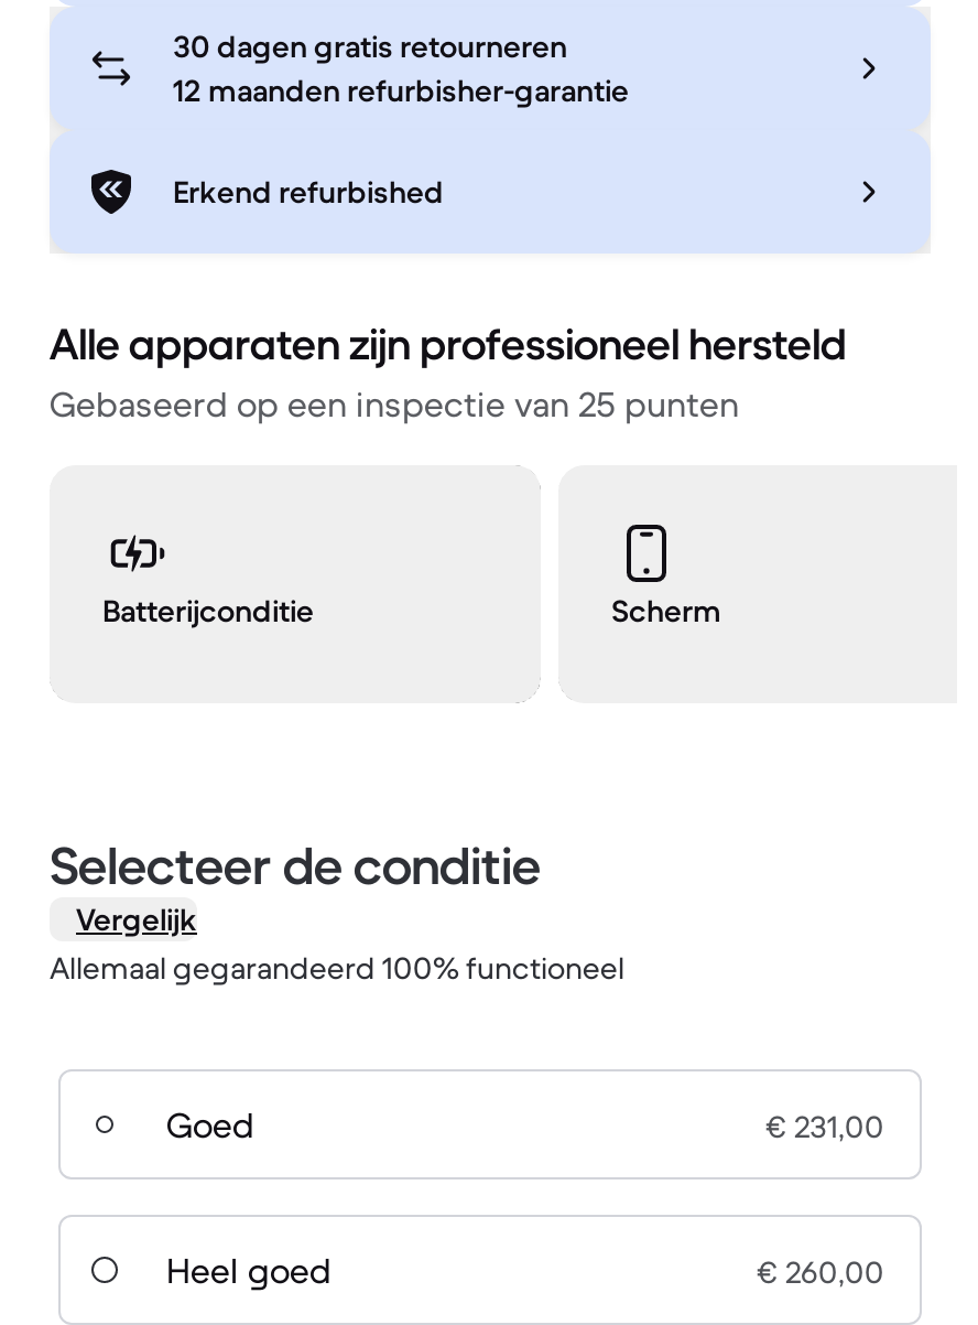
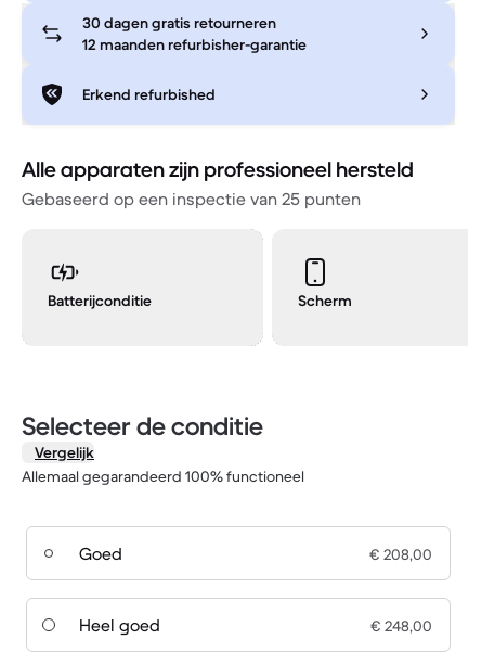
[765,1108,884,1147] € 231,00 -> [369,545,432,565] € 208,00
[757,1253,884,1293] € 260,00 -> [370,617,432,636] € 248,00

